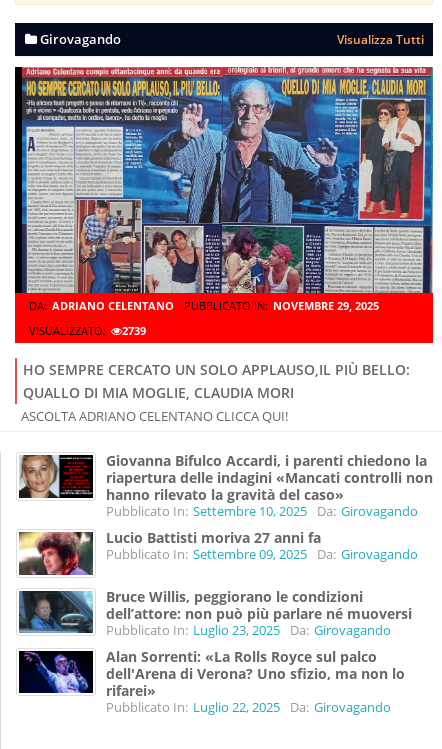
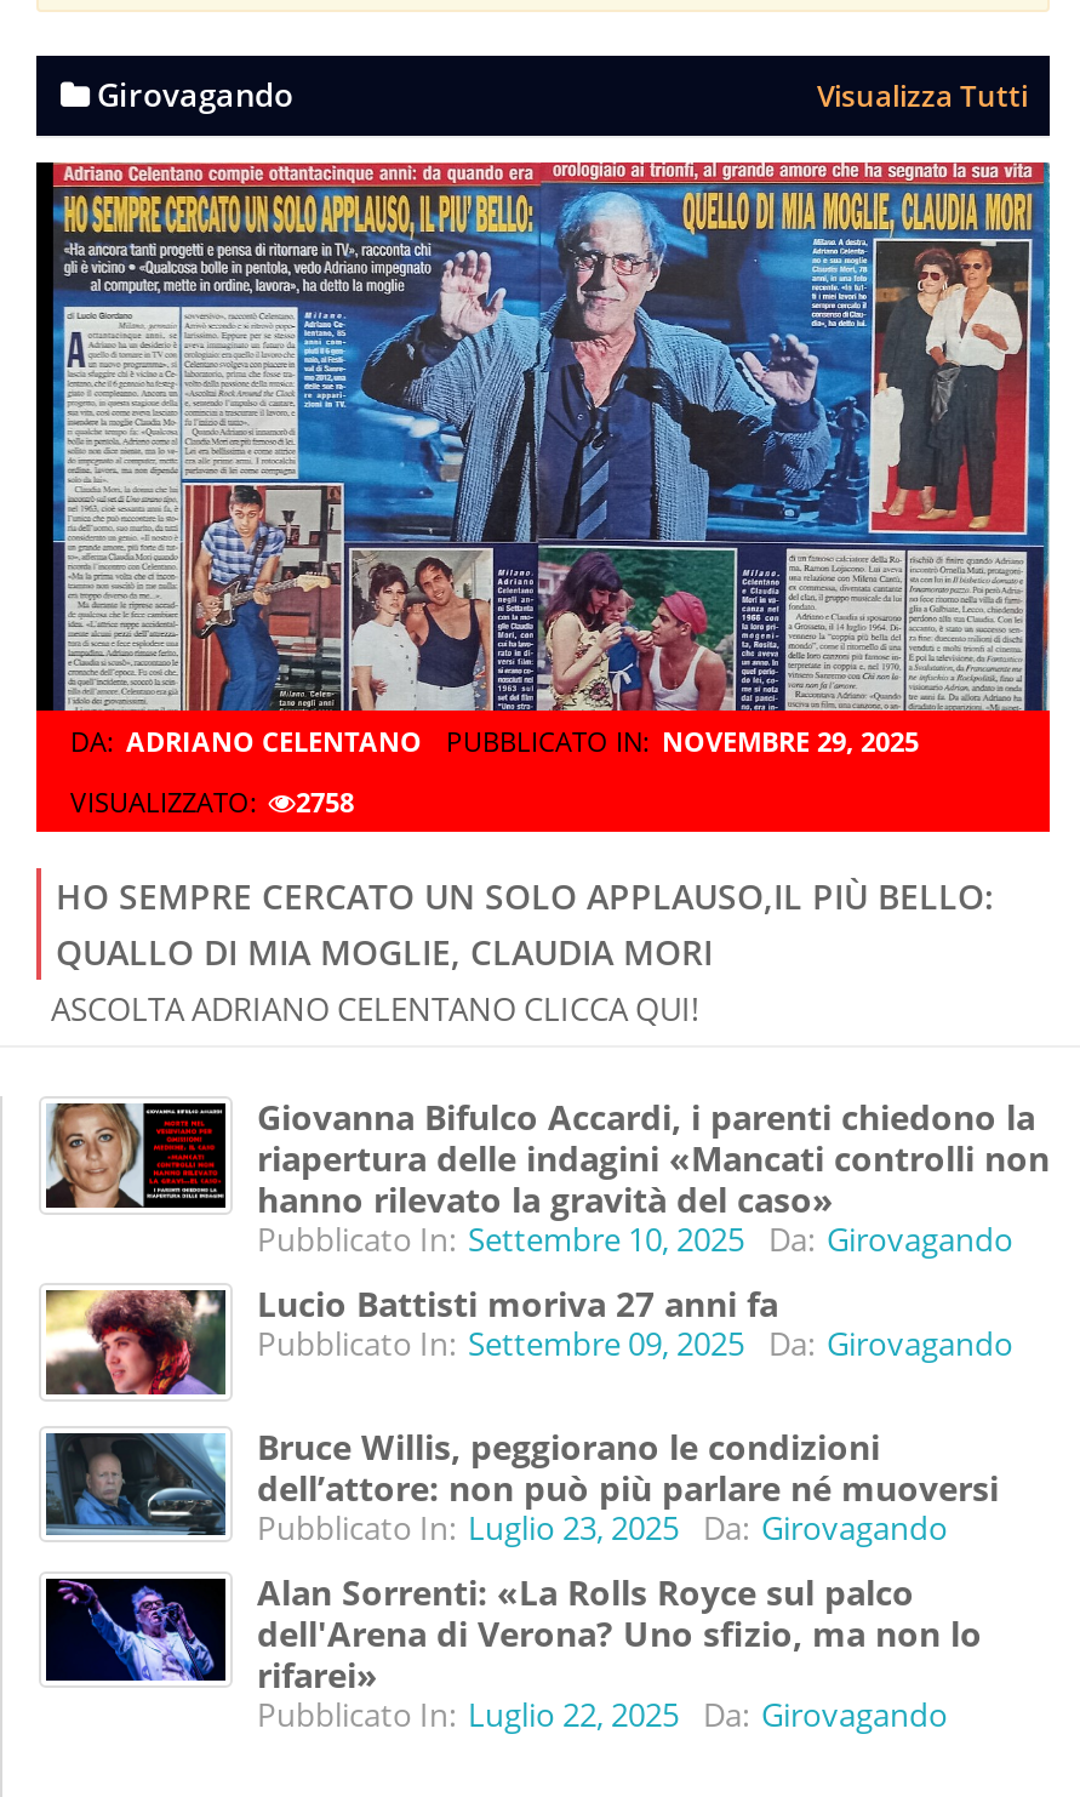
[29,323,146,338] VISUALIZZATO: 2739 -> [70,784,354,821] VISUALIZZATO: 2758

